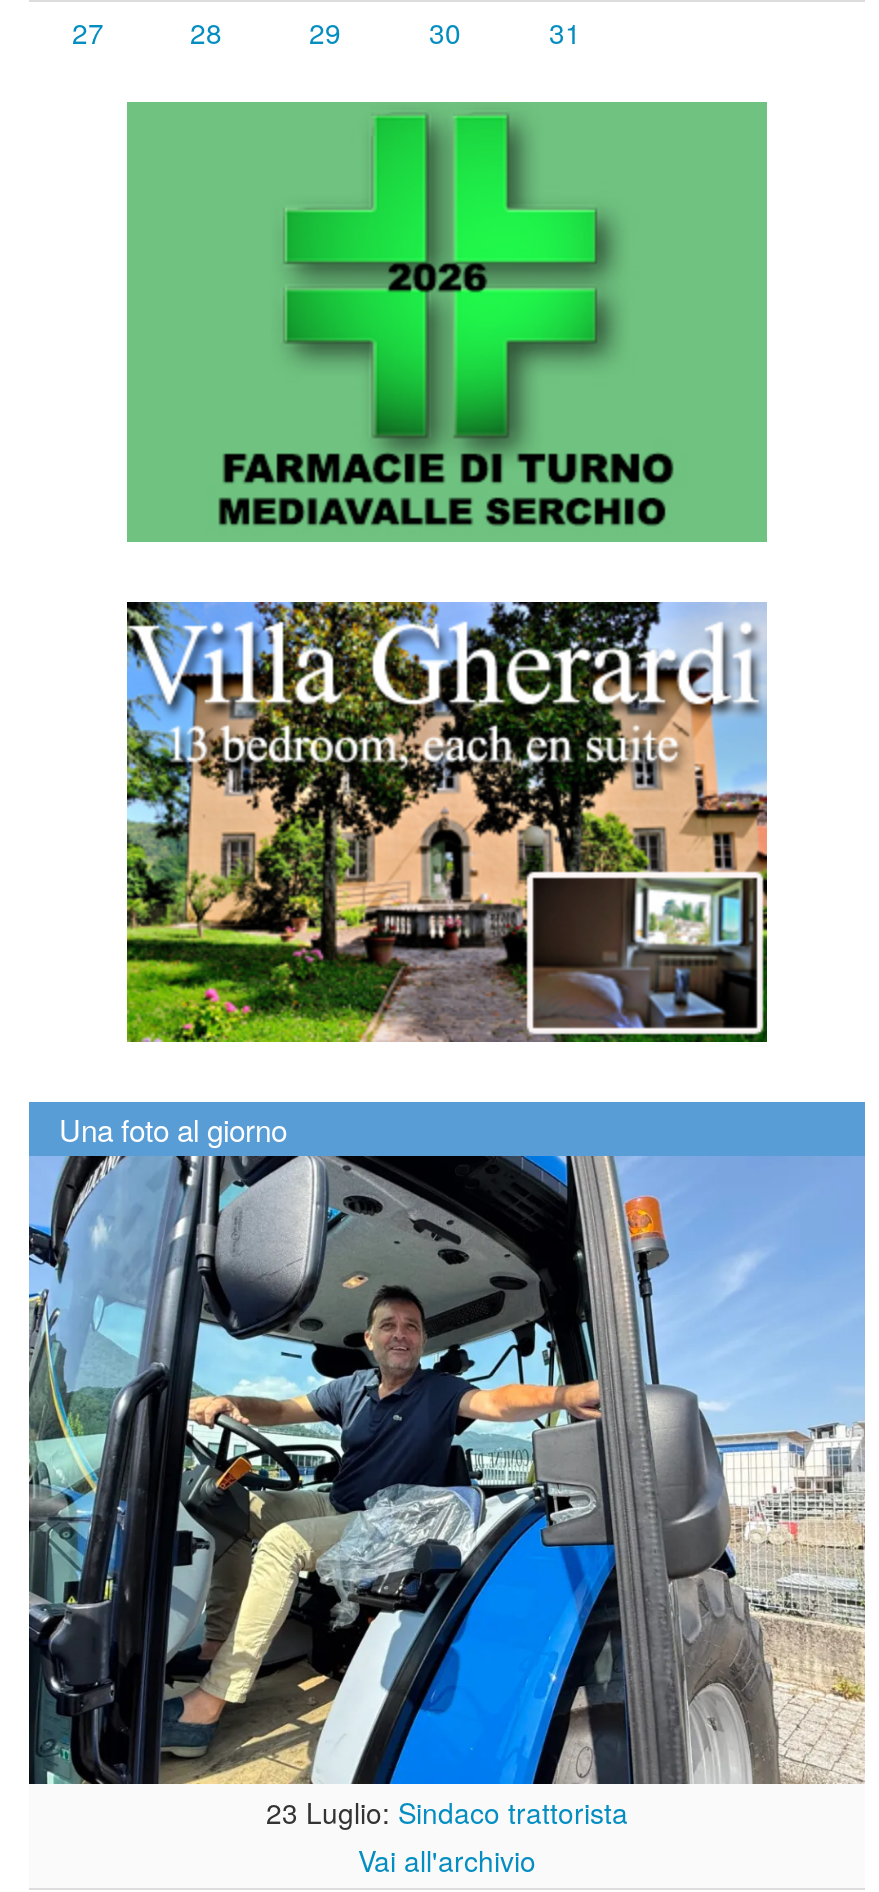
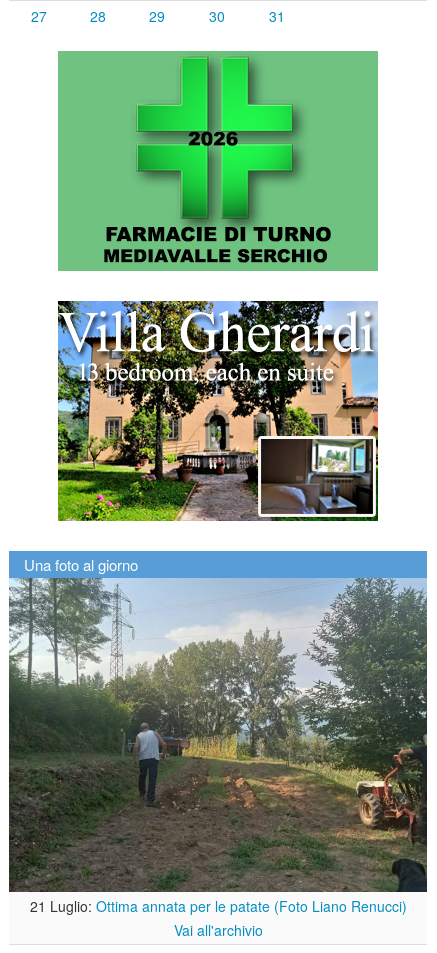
[29,1154,865,1832] [image] | 23 Luglio: Sindaco trattorista -> [8,577,428,916] [image] | 21 Luglio: Ottima annata per le patate (Foto Liano Renucci)

